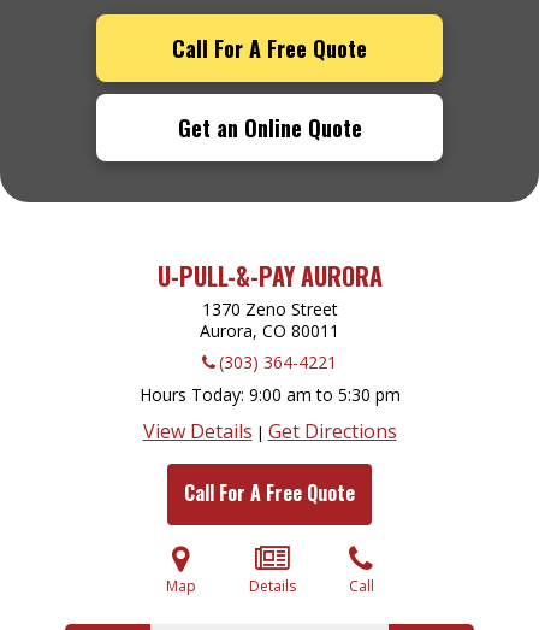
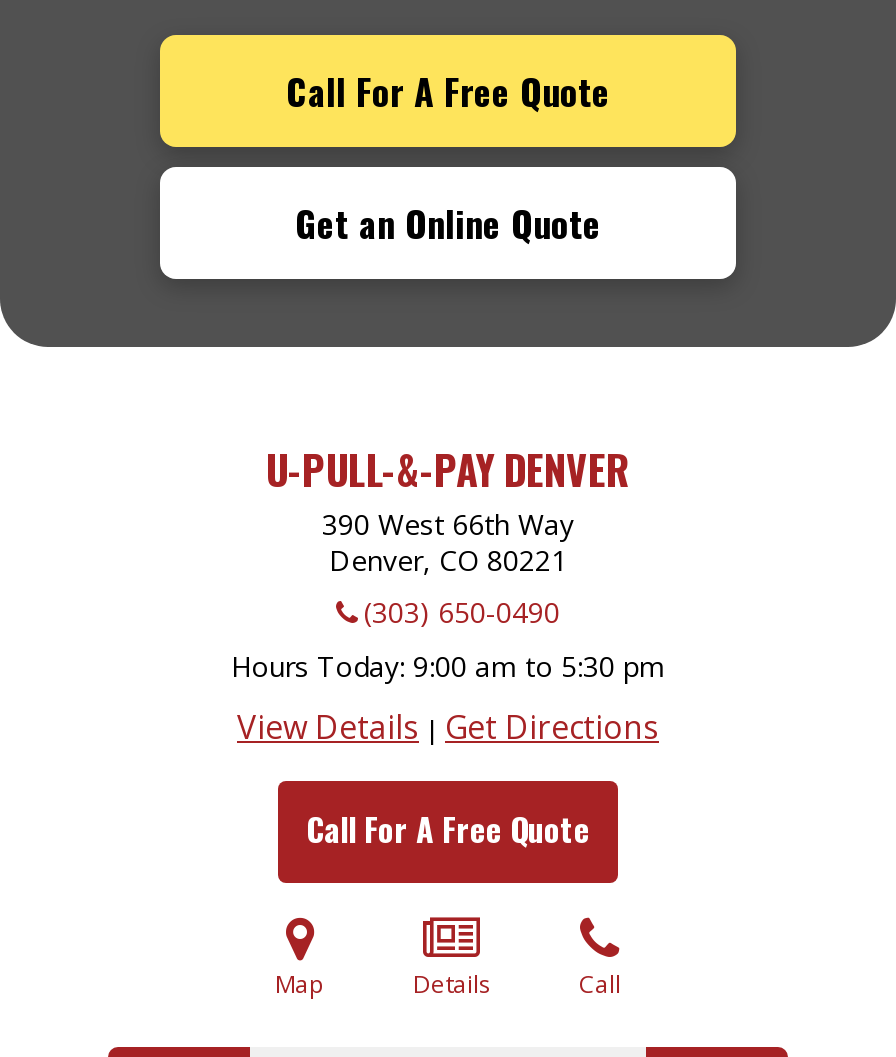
[157,258,382,373] U-PULL-&-PAY AURORA | 1370 Zeno Street | Aurora, CO 80011 | (303) 364-4221 -> [266,439,630,631] U-PULL-&-PAY DENVER | 390 West 66th Way | Denver, CO 80221 | (303) 650-0490

